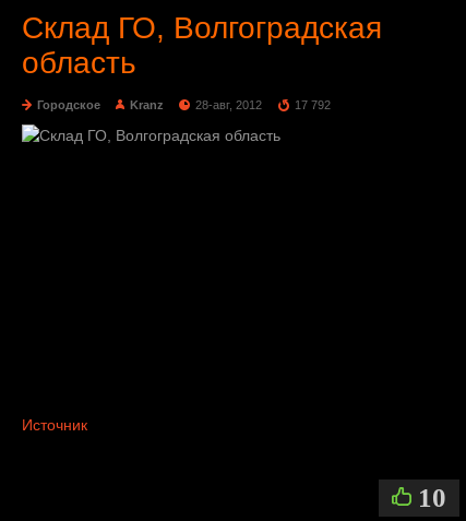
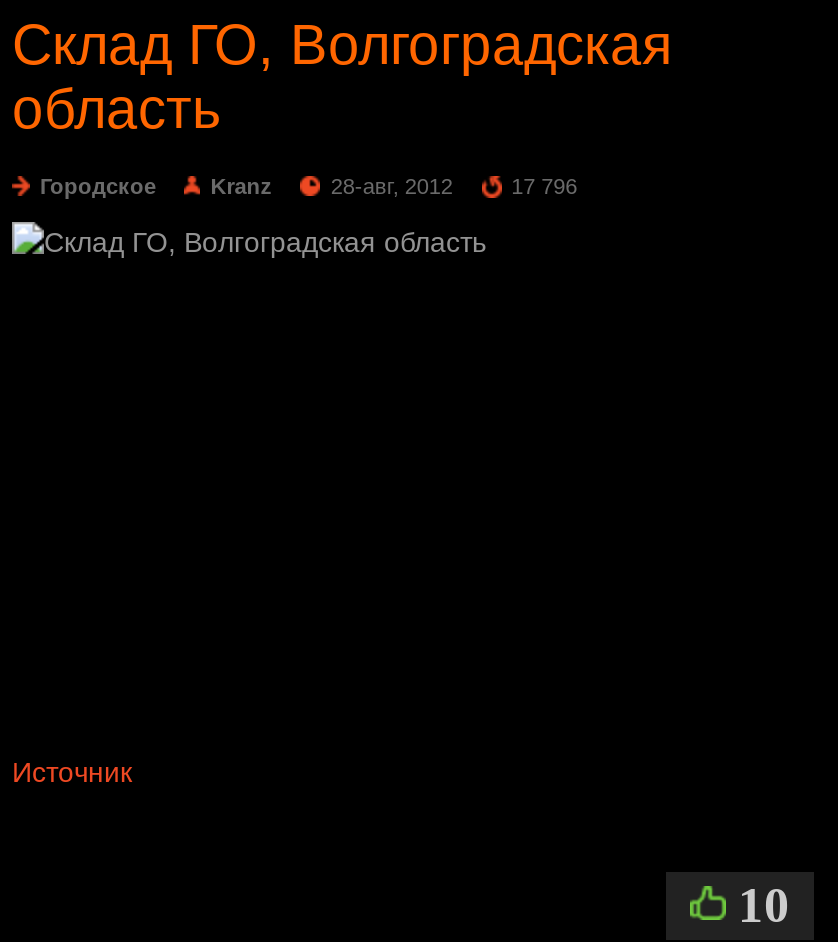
[294,98,330,111] 17 792 -> [511,174,577,198] 17 796

